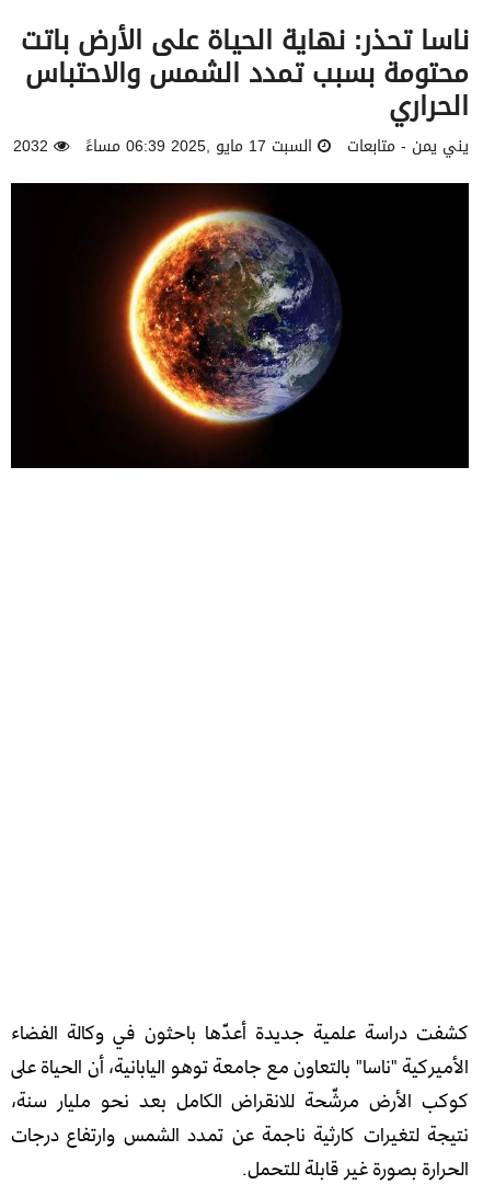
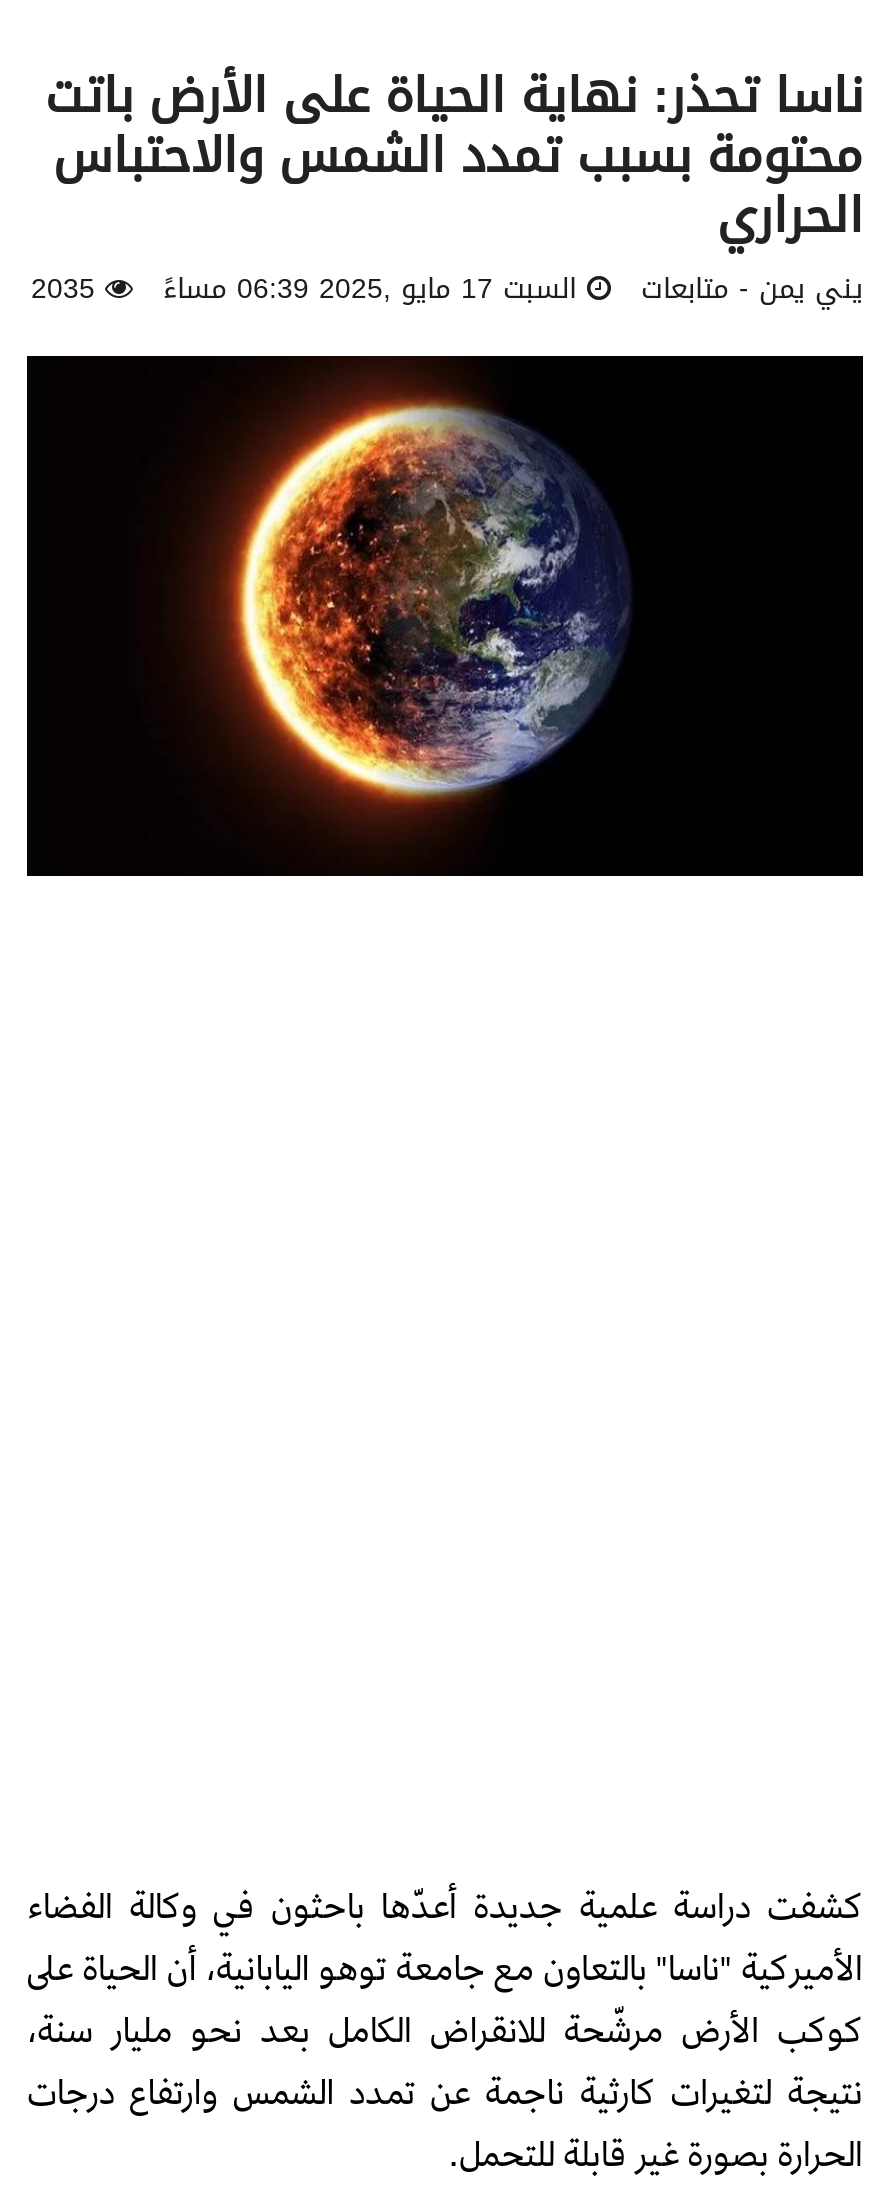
[13,132,48,161] 2032 -> [31,262,95,316] 2035

